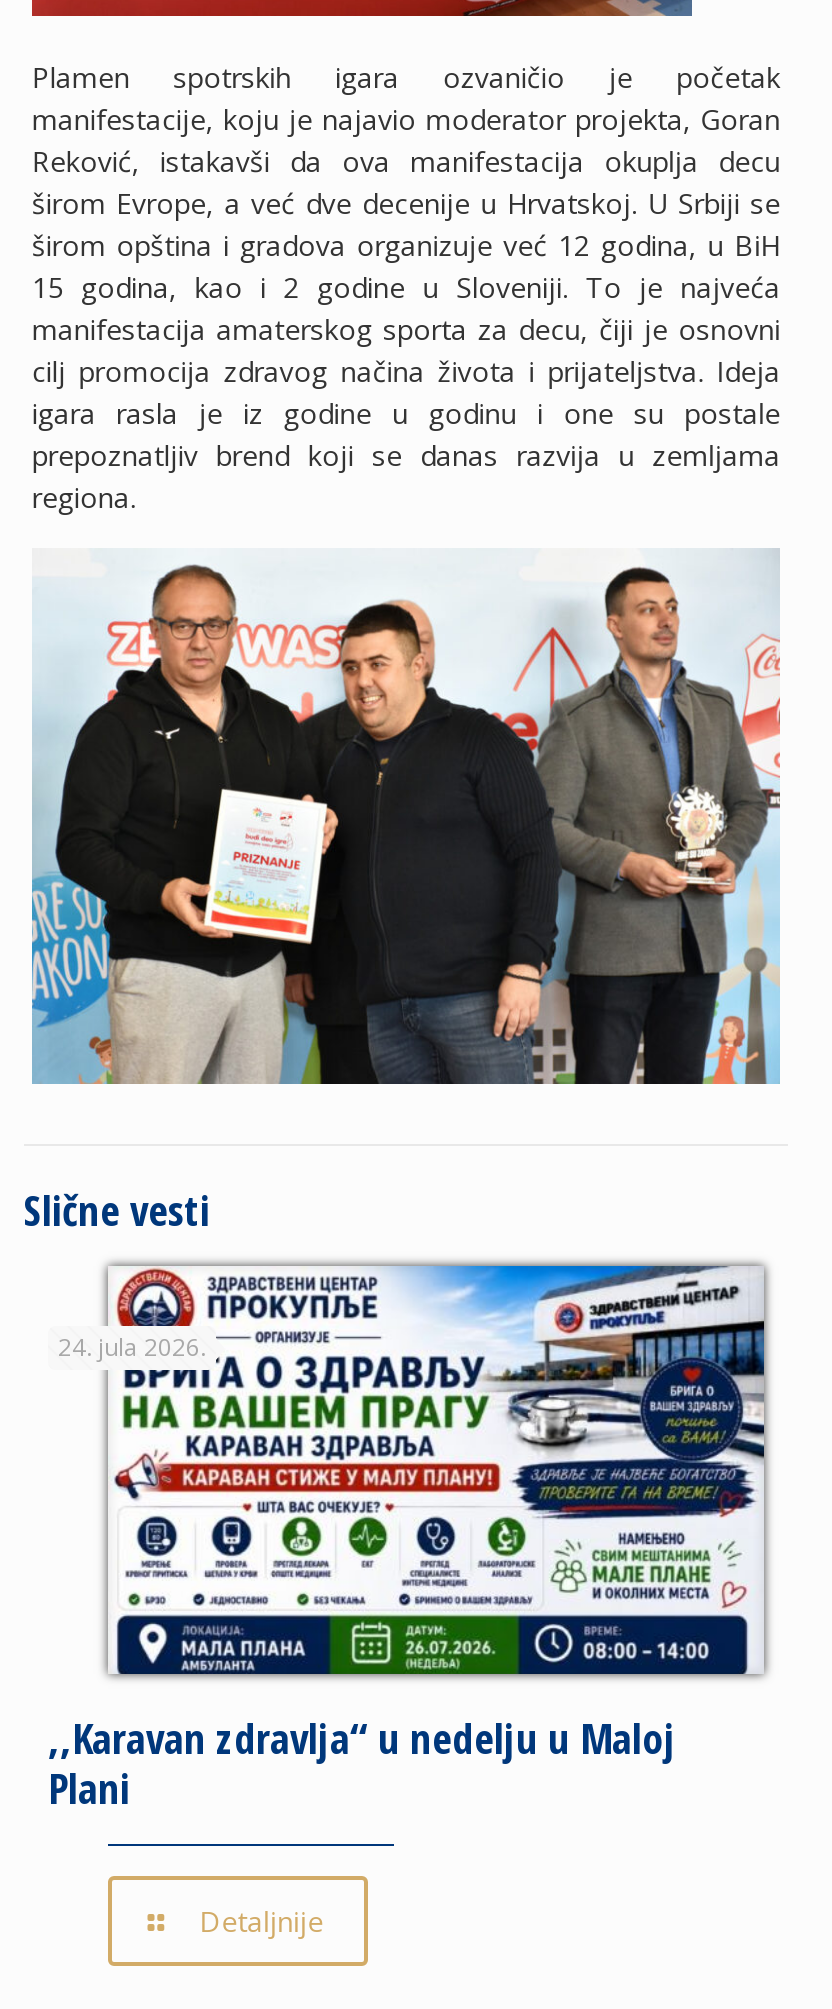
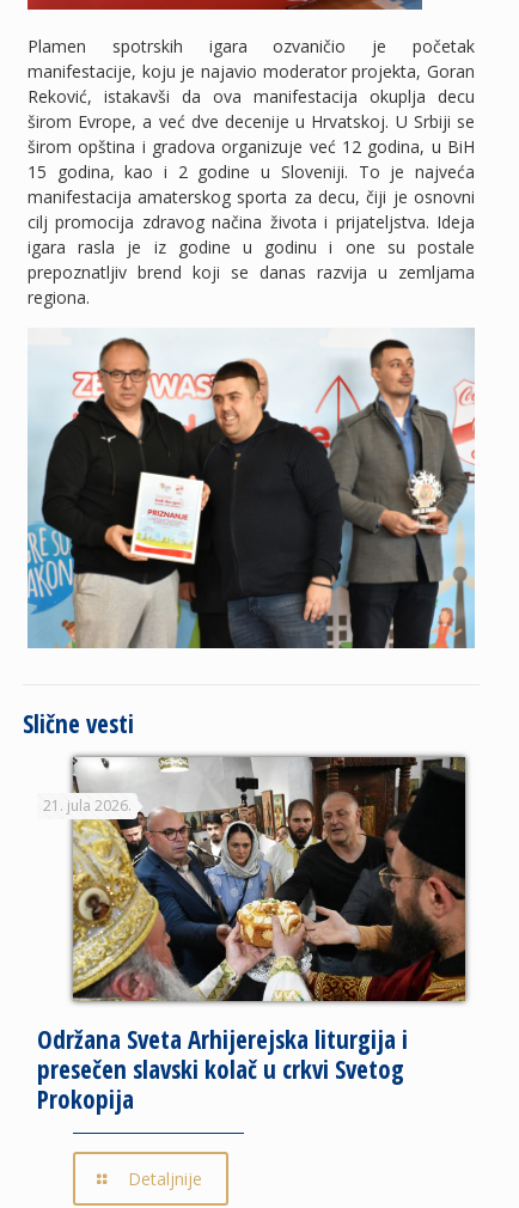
[58,1264,766,1676] [image] | 24. jula 2026. -> [43,756,466,1002] [image] | 21. jula 2026.
[48,1710,676,1816] ,,Karavan zdravlja“ u nedelju u Maloj | Plani -> [37,1023,408,1116] Održana Sveta Arhijerejska liturgija i | presečen slavski kolač u crkvi Svetog | Prokopija

